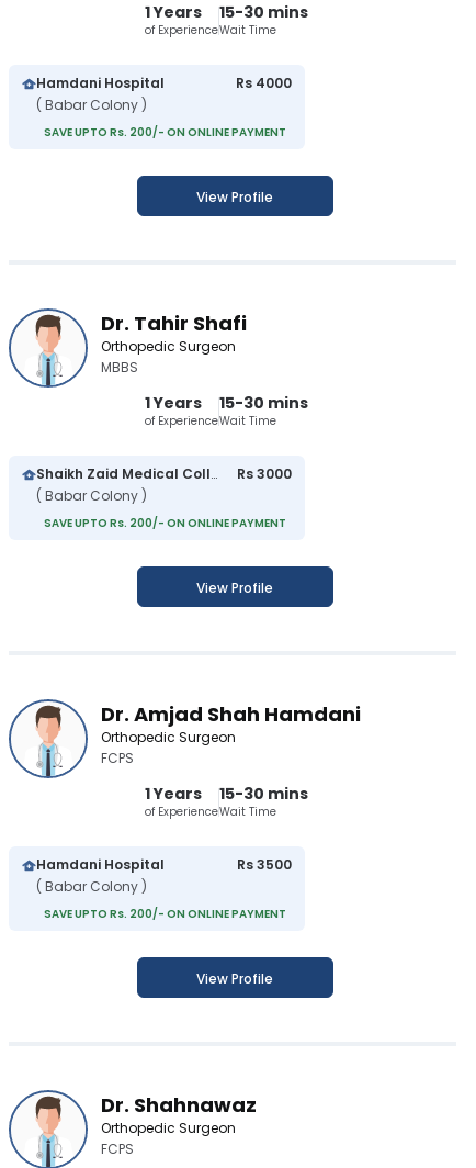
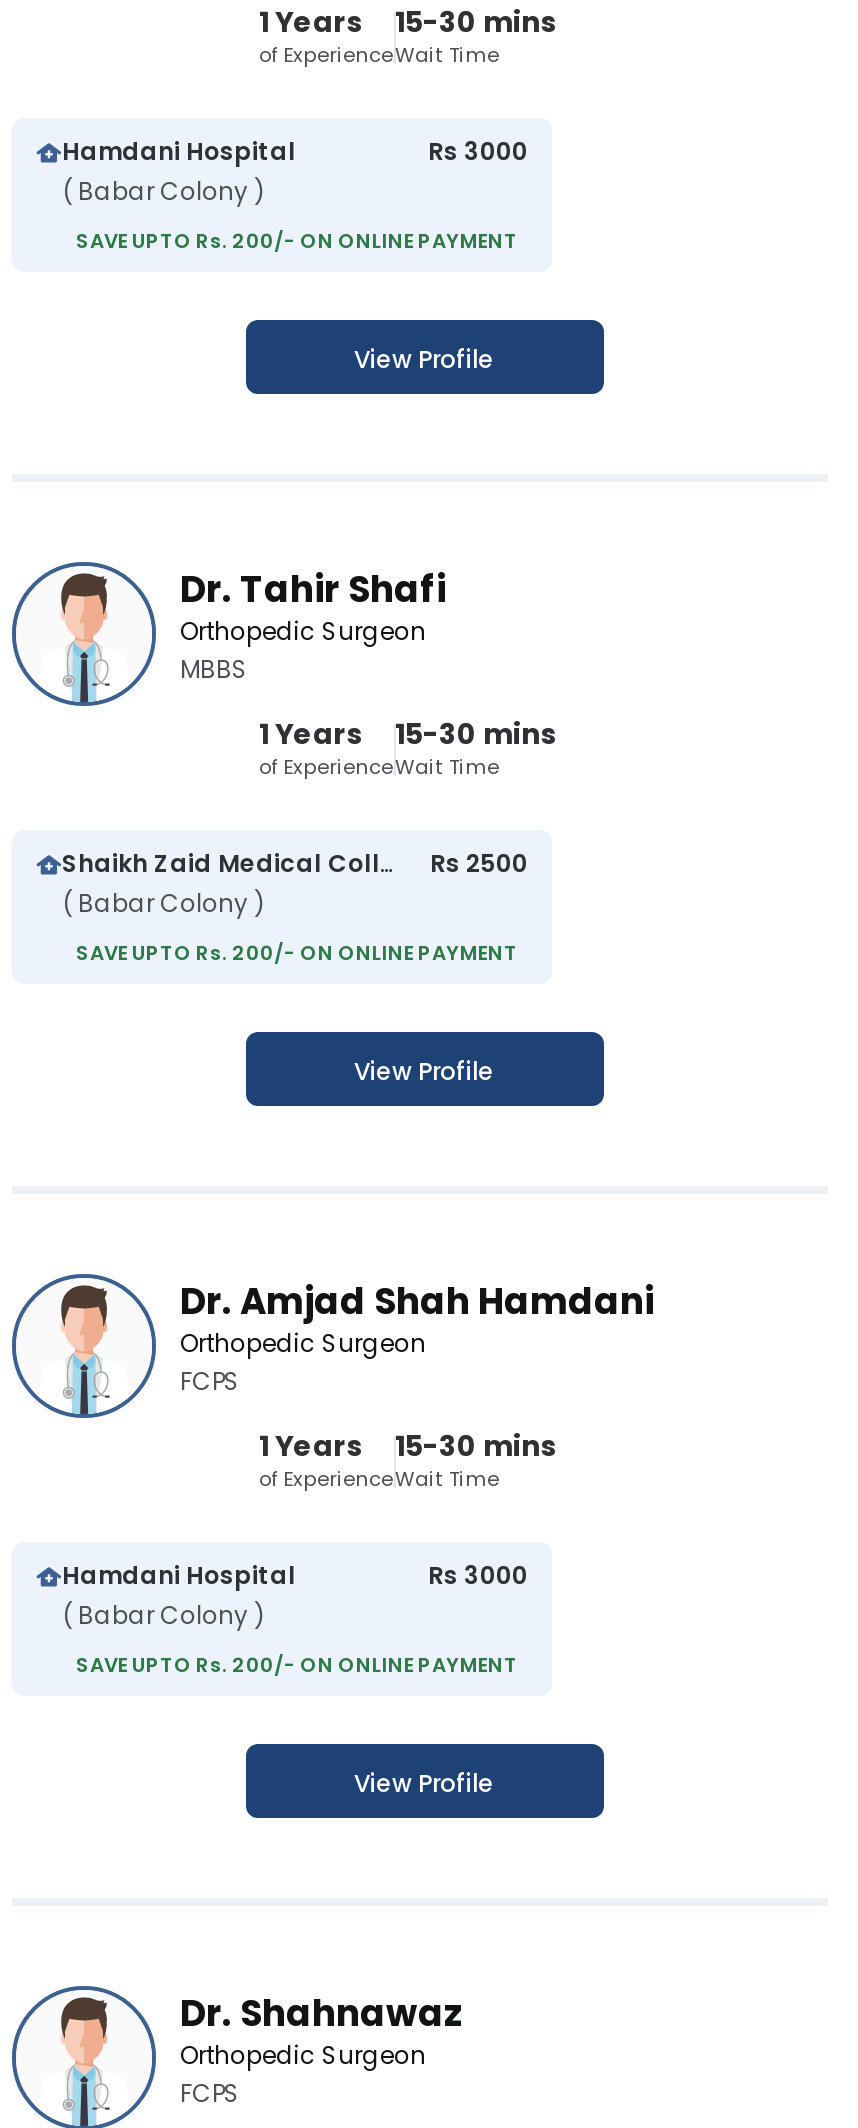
[236,74,292,92] Rs 4000 -> [428,134,528,168] Rs 3000
[237,465,292,483] Rs 3000 -> [430,846,528,880] Rs 2500
[237,855,292,874] Rs 3500 -> [428,1558,528,1592] Rs 3000

